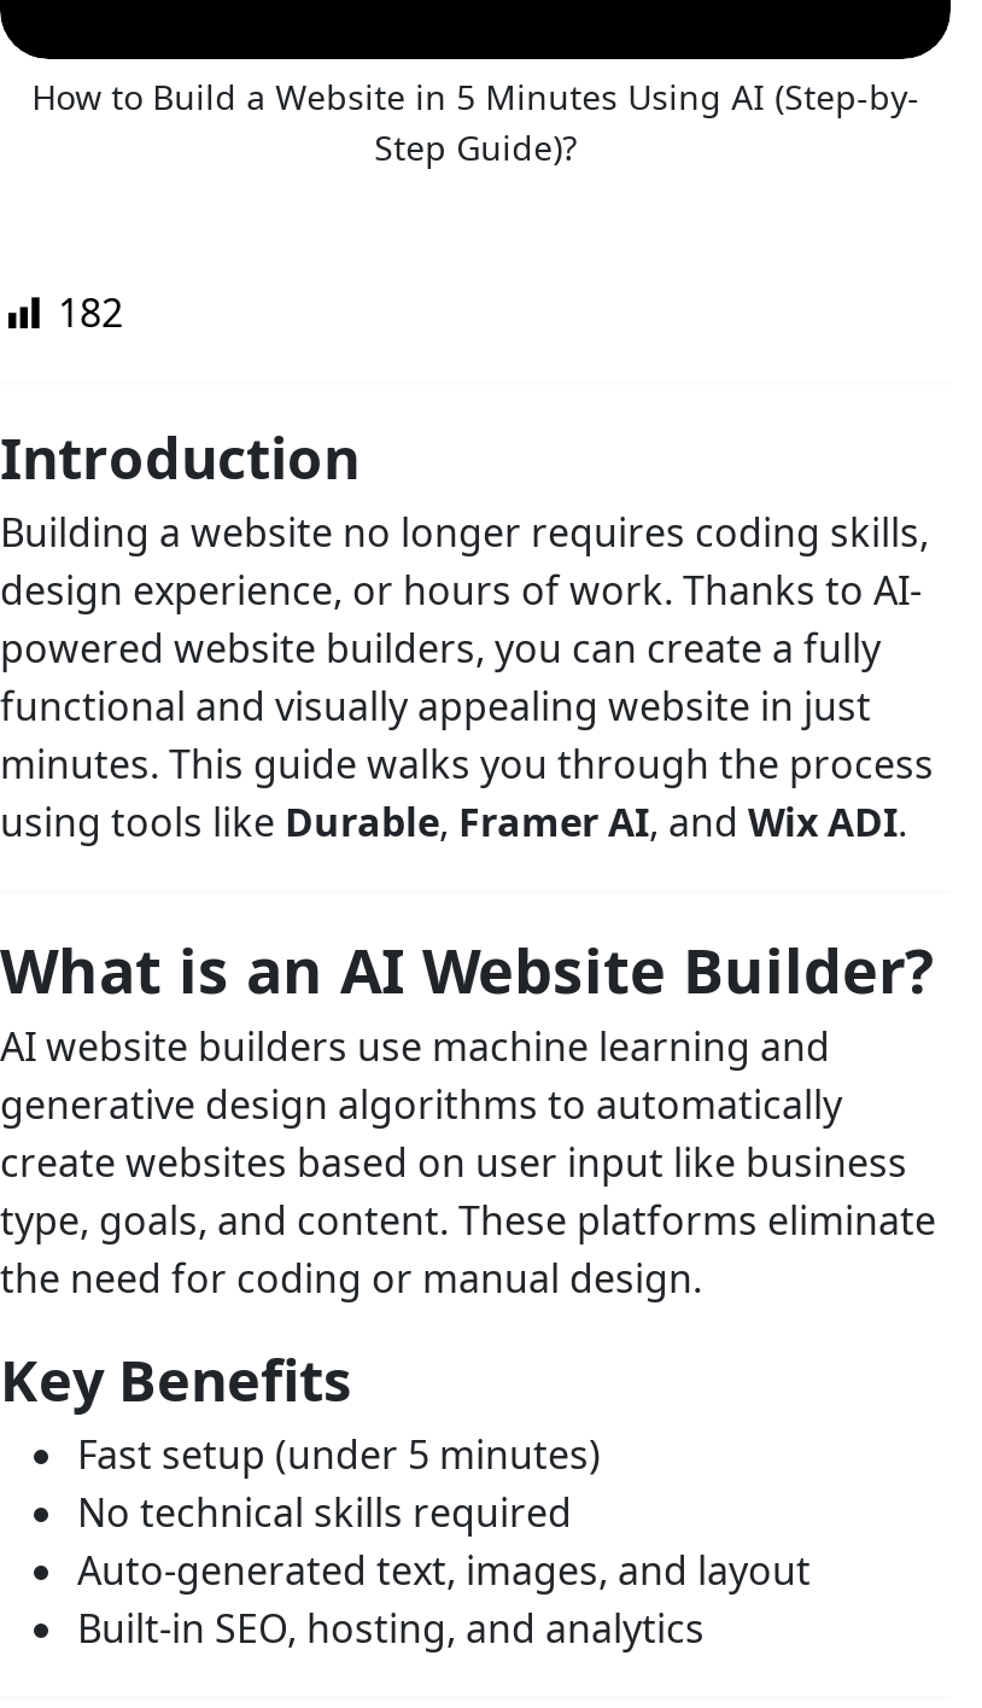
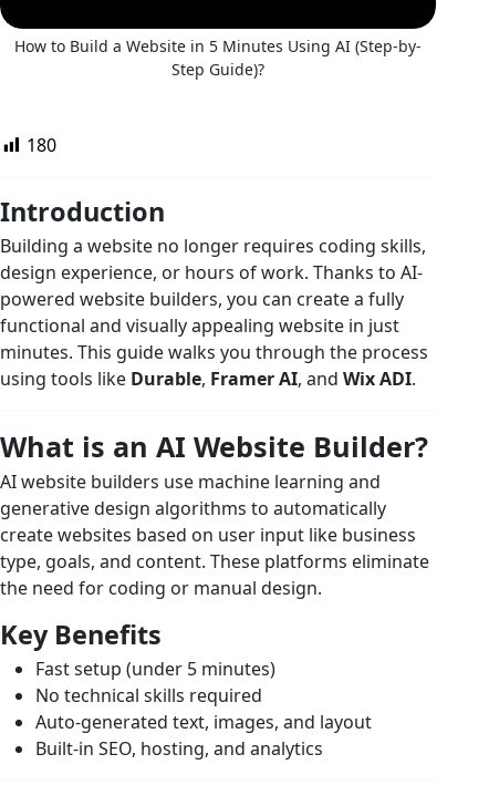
[58,286,123,339] 182 -> [27,133,56,157] 180

